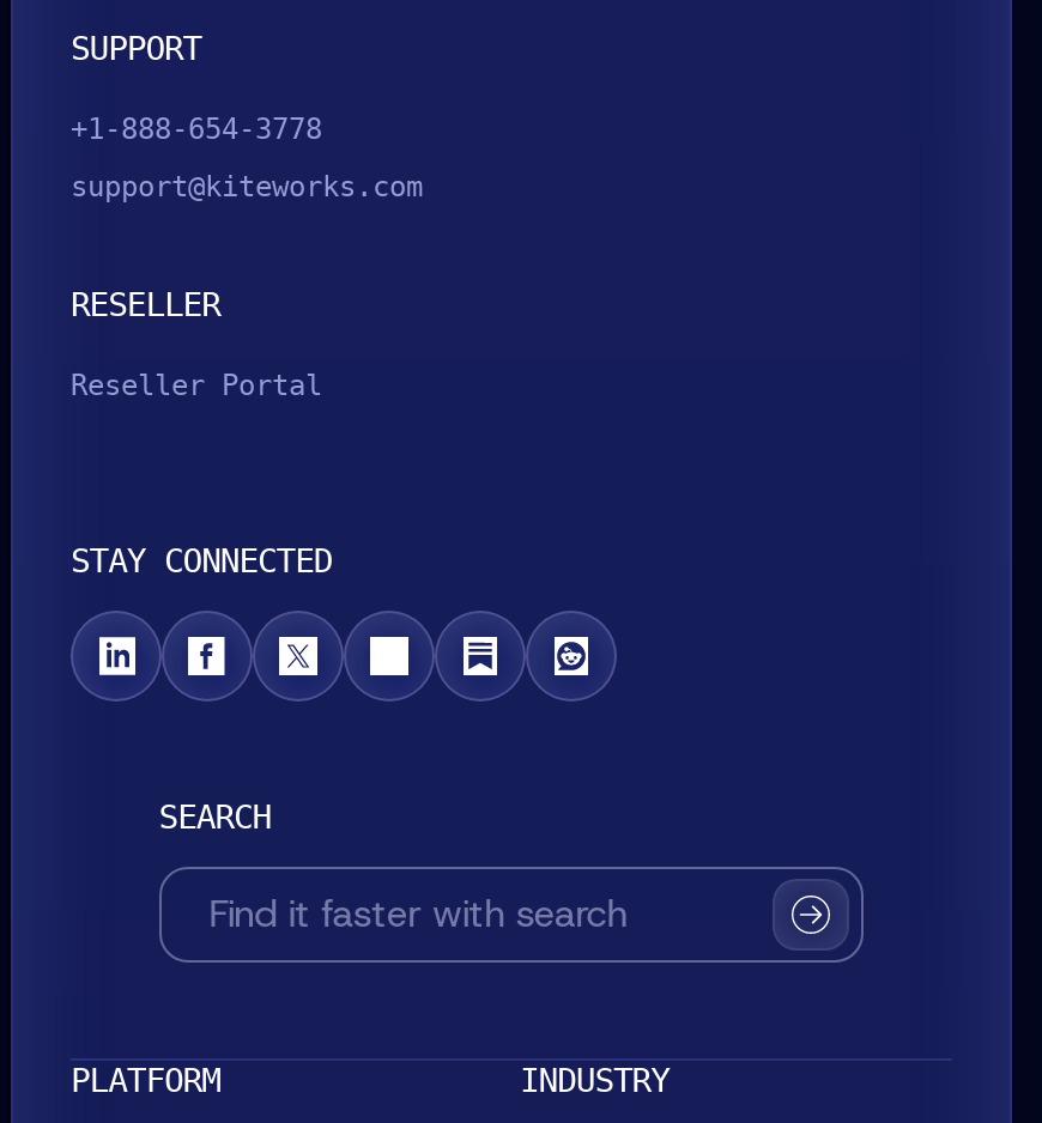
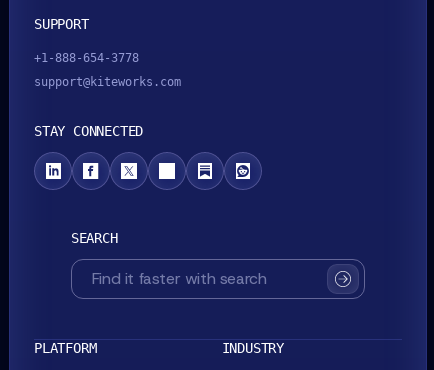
[71,285,322,402] RESELLER | Reseller Portal -> none

